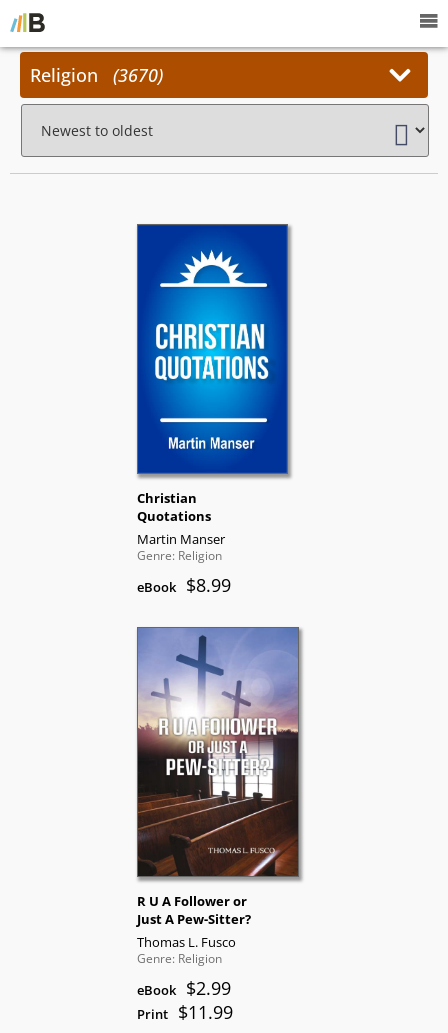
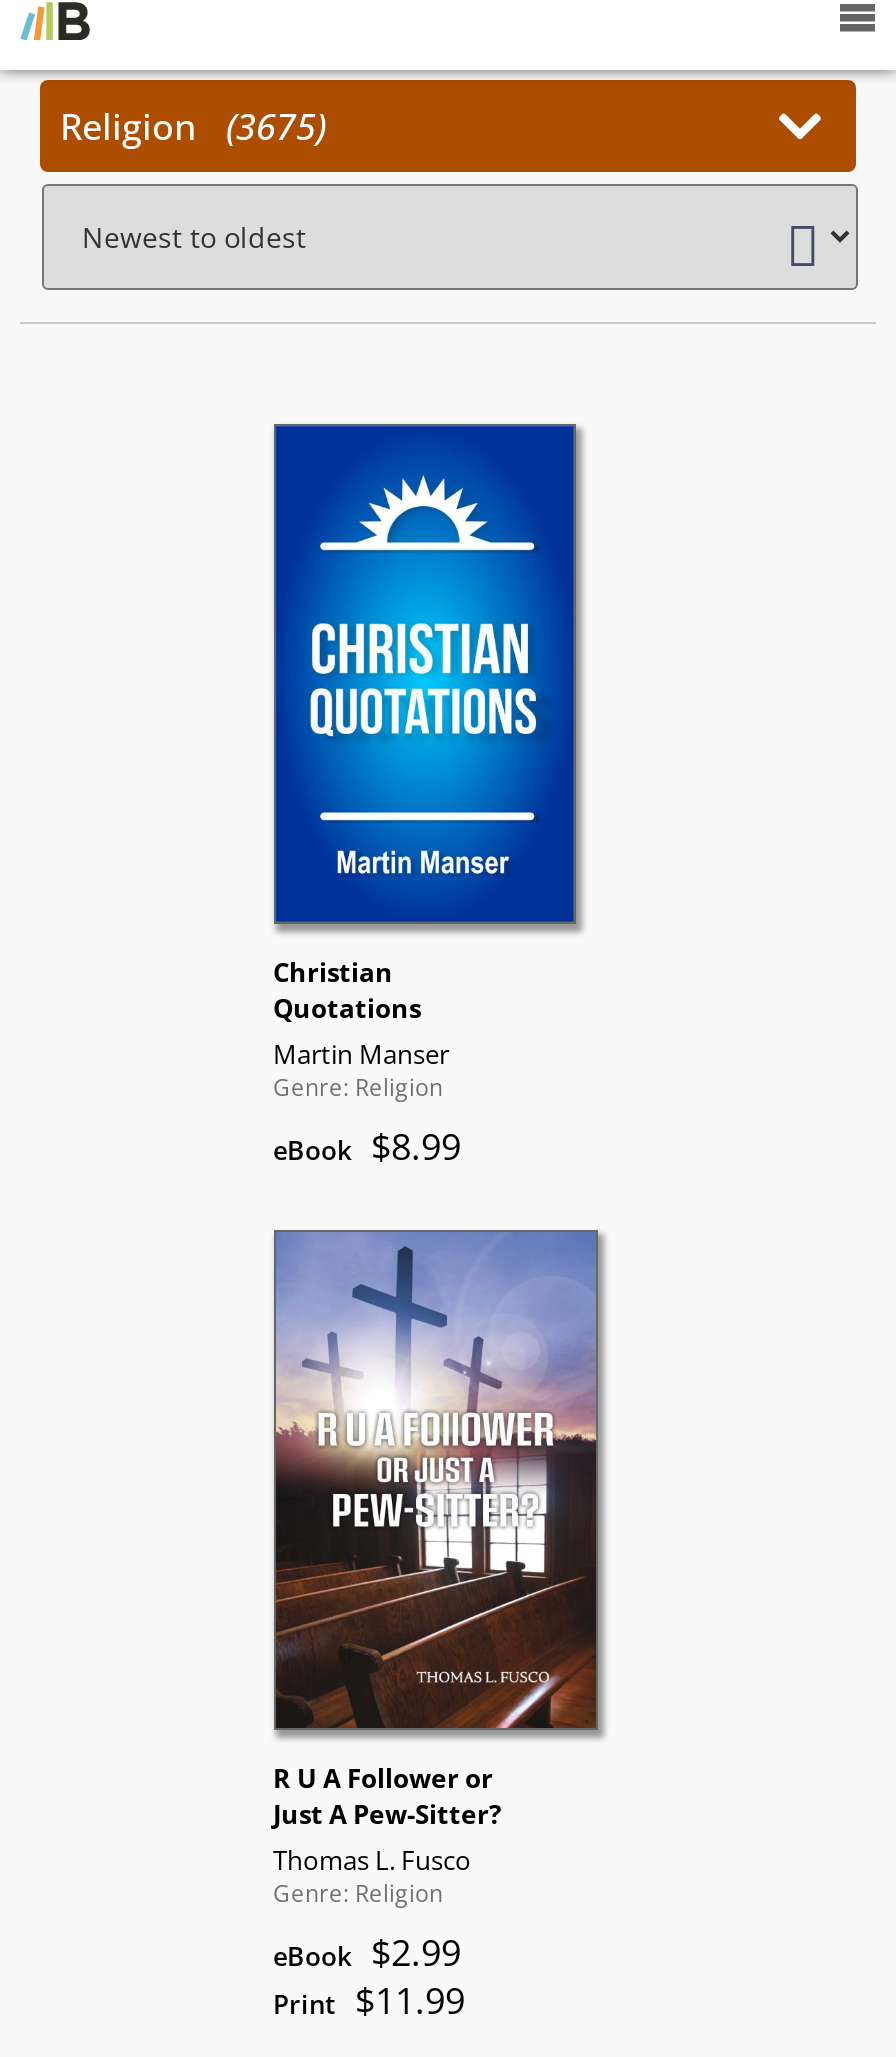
[30,63,158,87] Religion 3670 -> [60,102,316,150] Religion 3675

